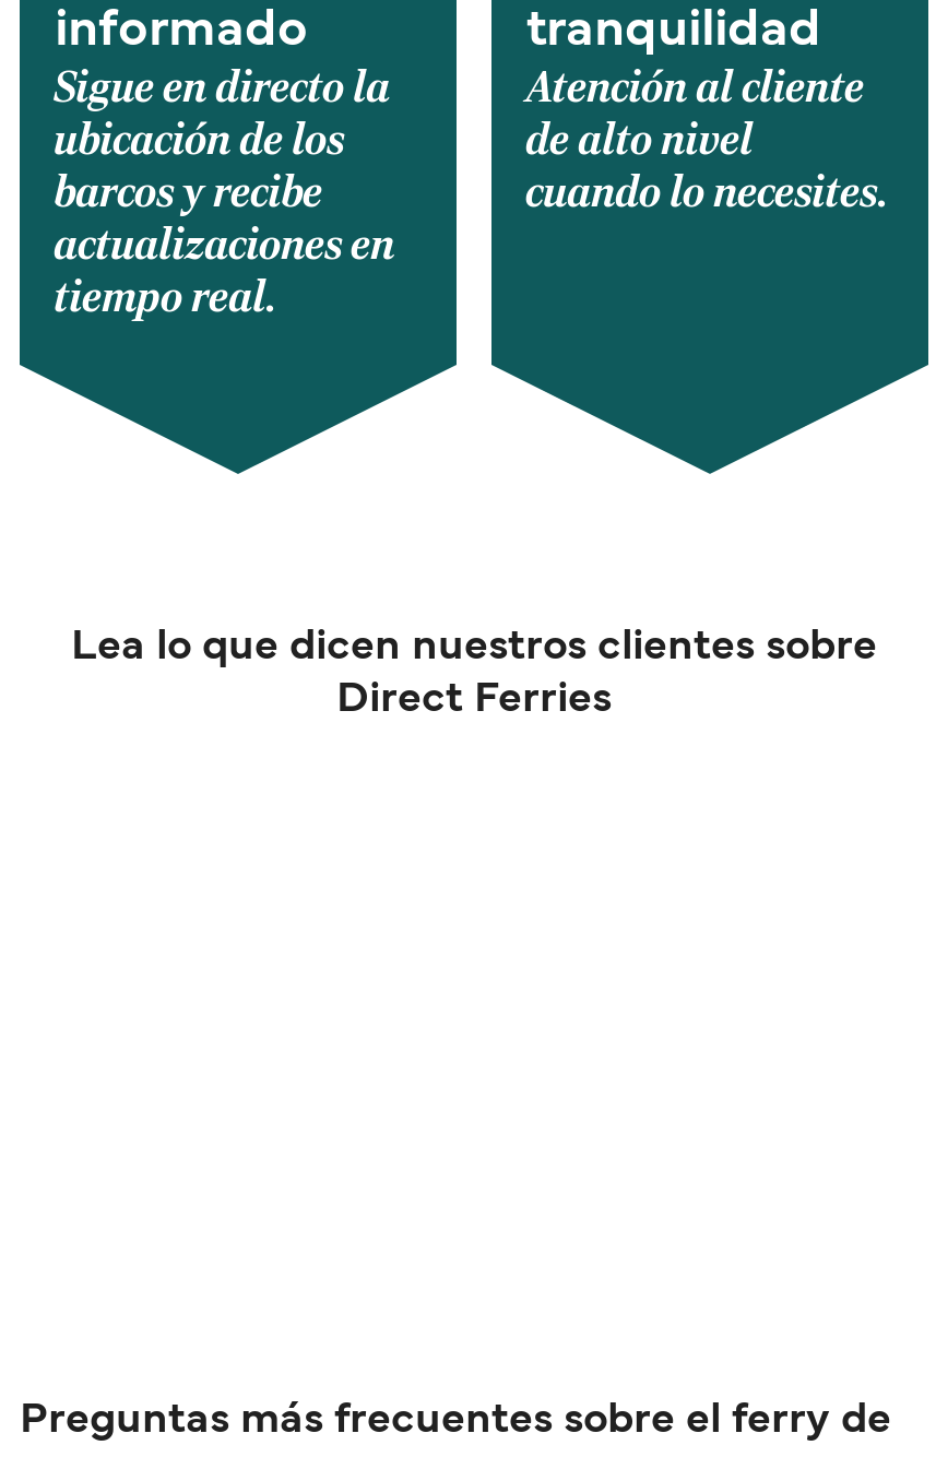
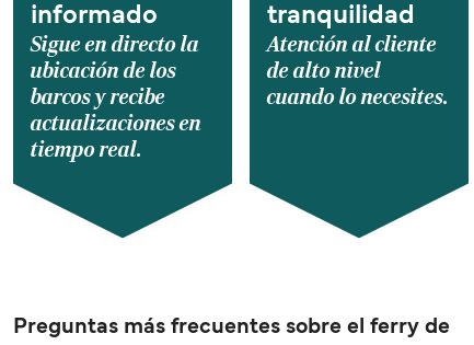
[71,628,877,720] Lea lo que dicen nuestros clientes sobre | Direct Ferries -> none

